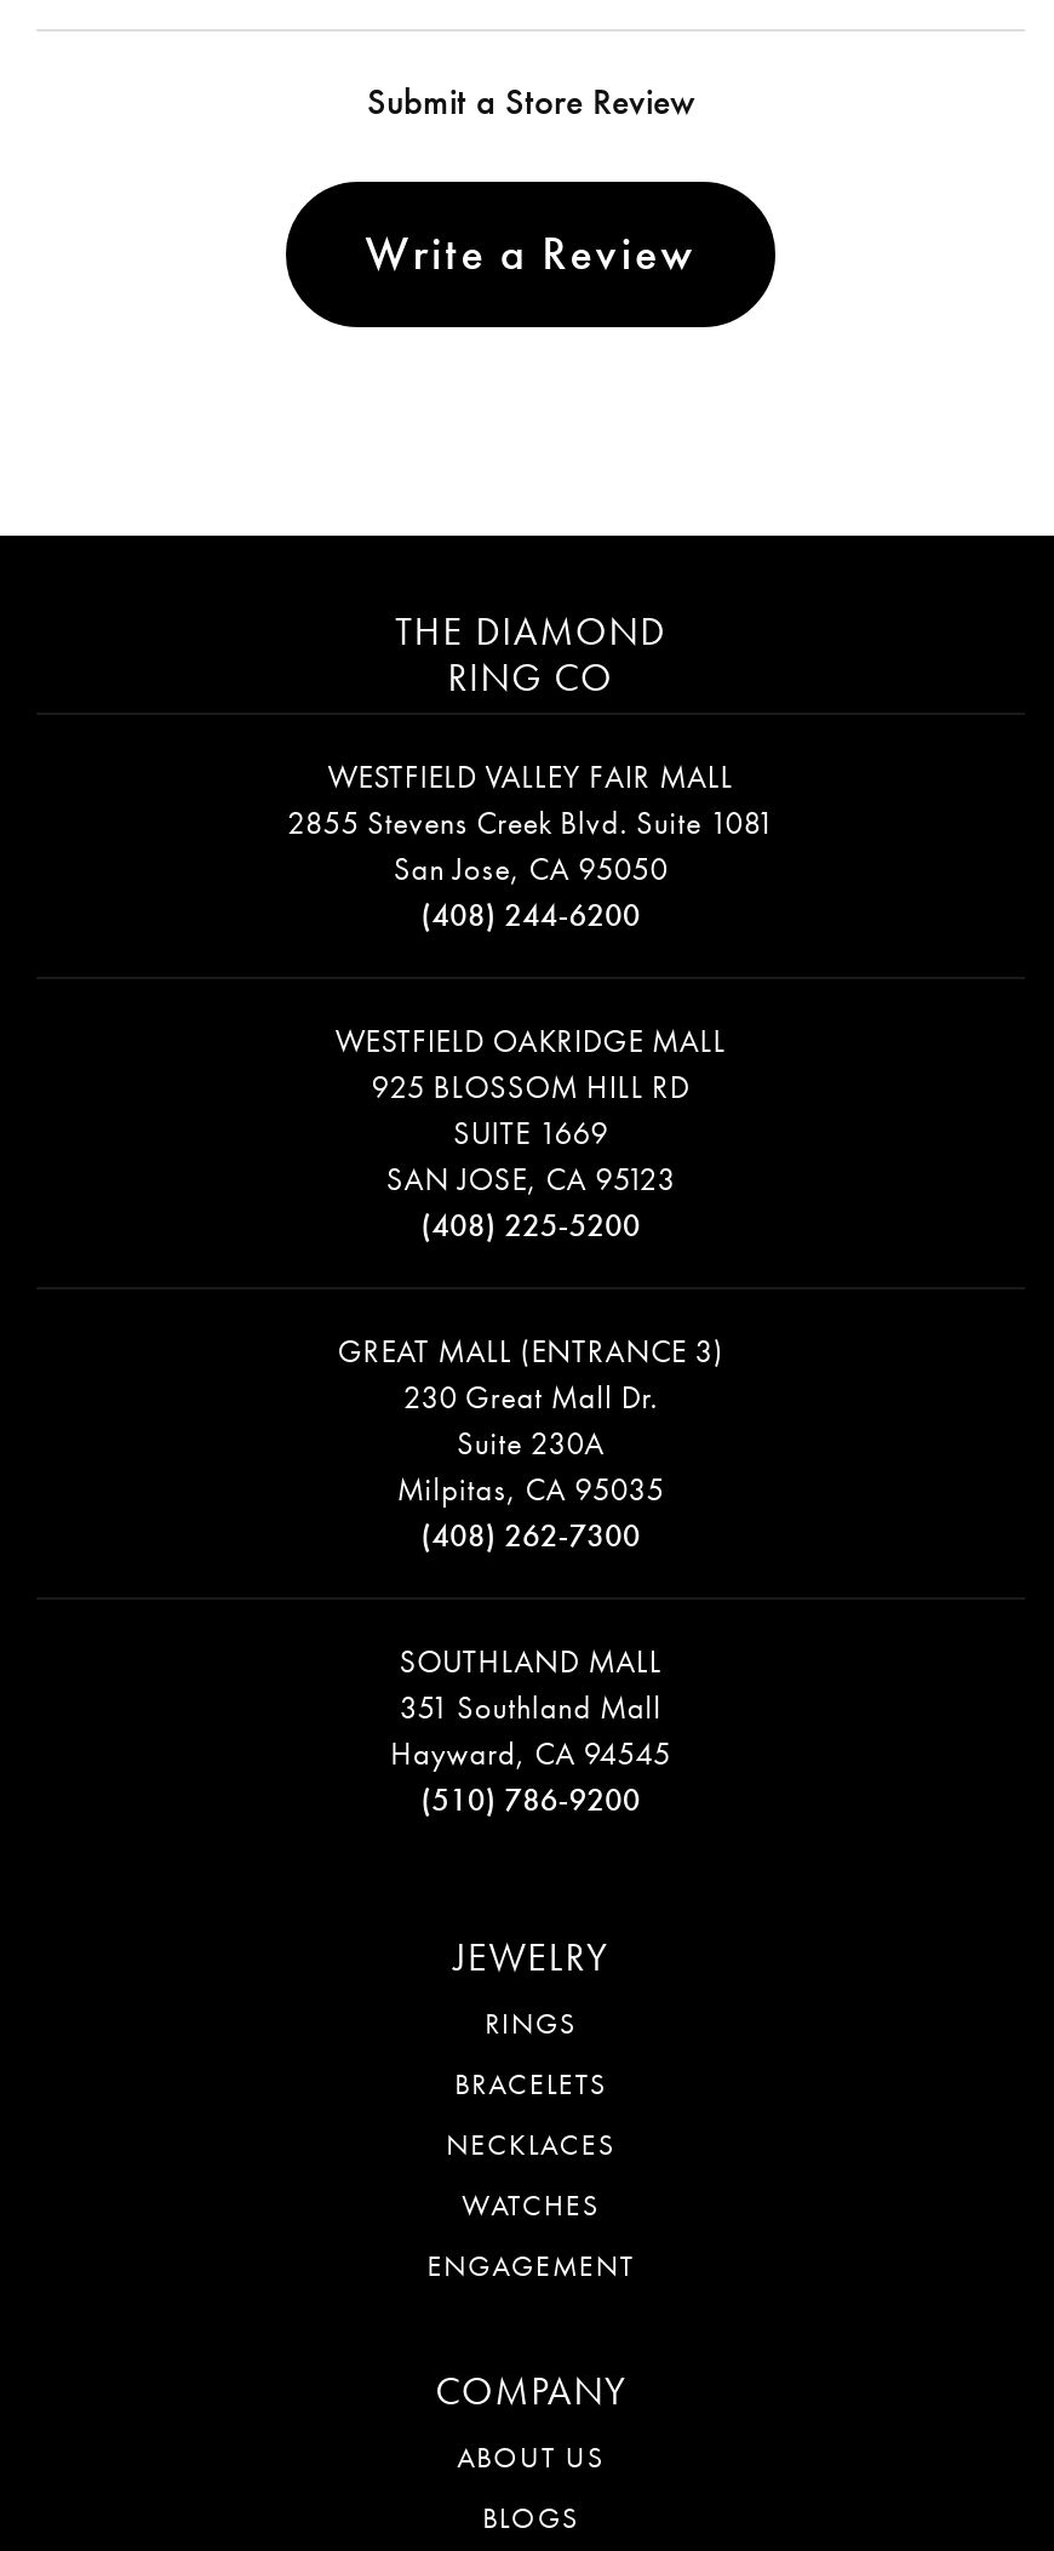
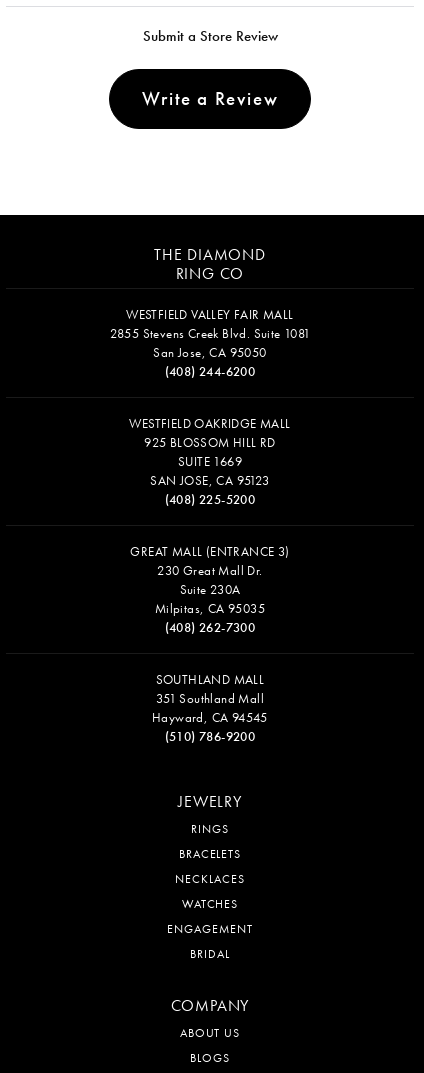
none -> [190,946,230,962] BRIDAL

